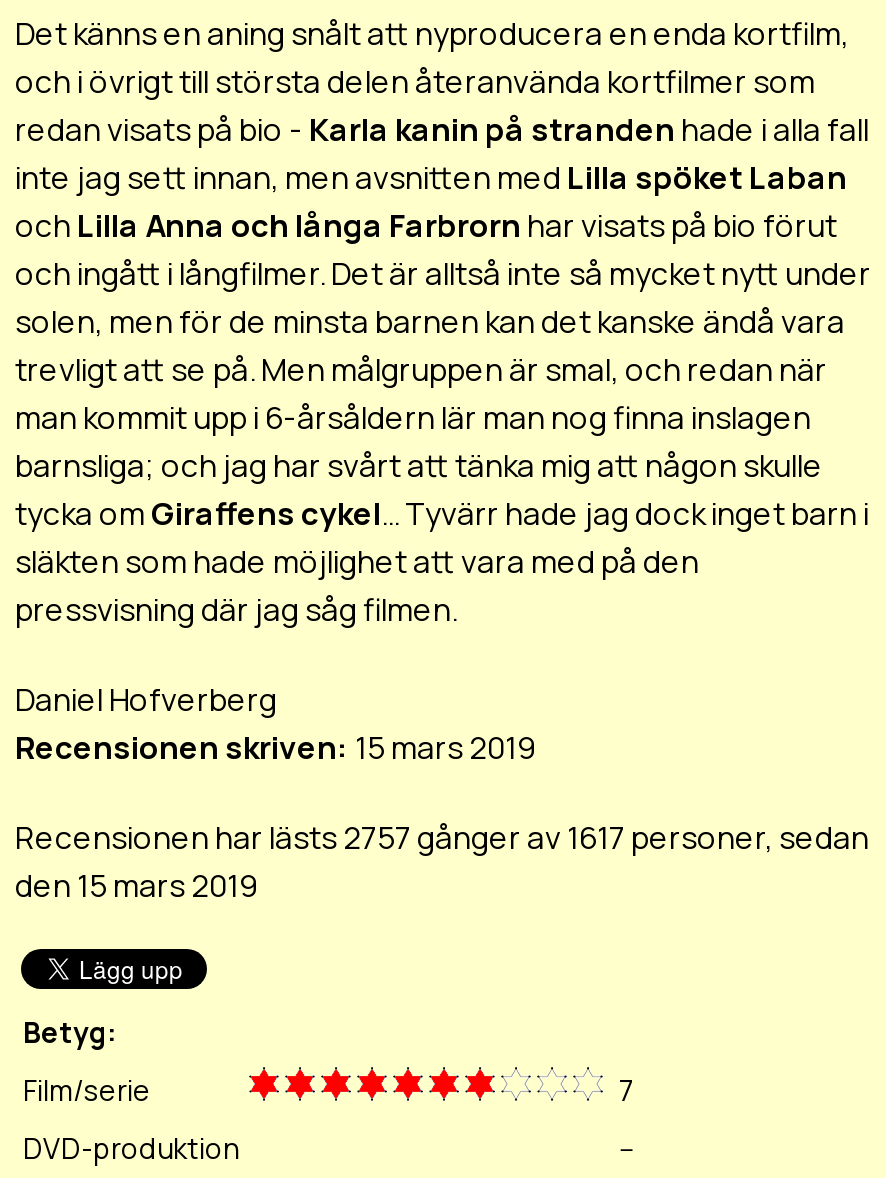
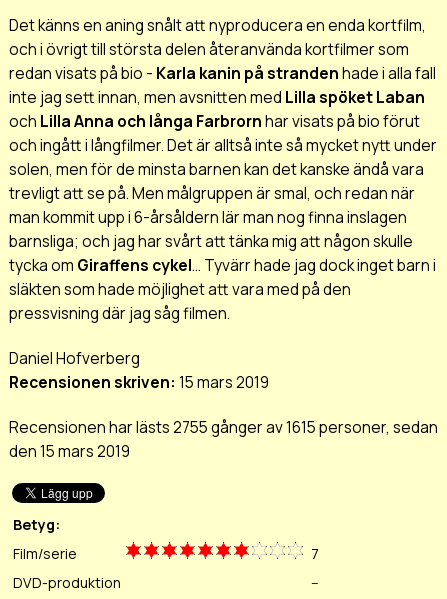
[15,814,869,858] Recensionen har lästs 2757 gånger av 1617 personer, sedan -> [9,415,438,437] Recensionen har lästs 2755 gånger av 1615 personer, sedan

